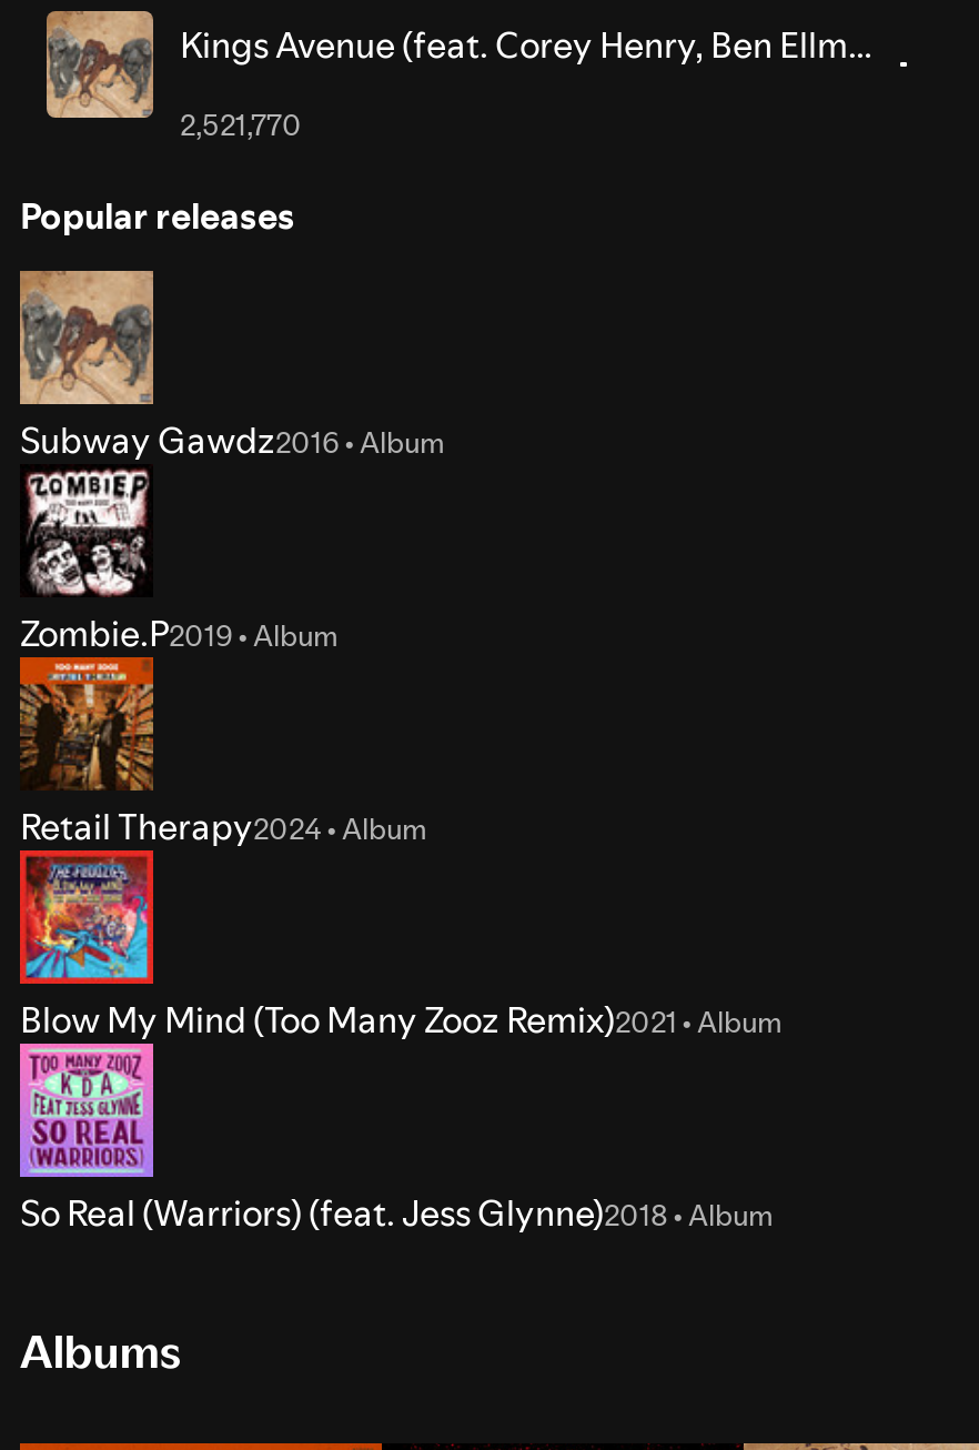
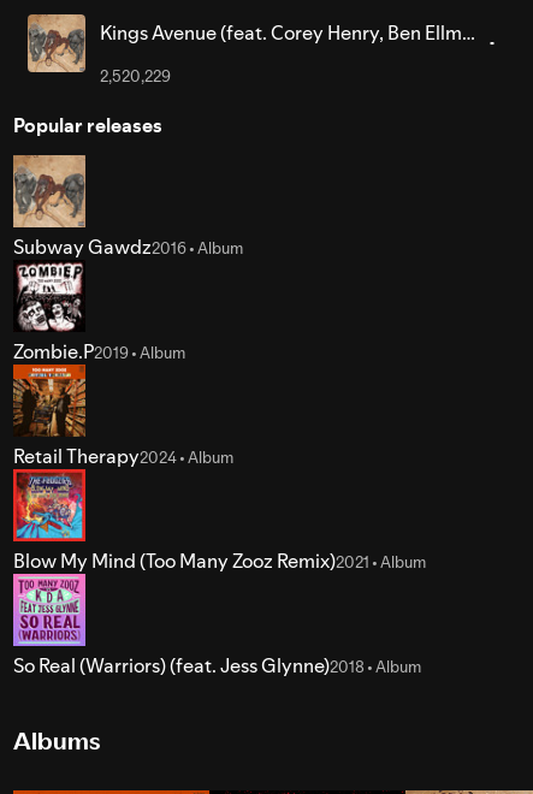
[180,105,302,145] 2,521,770 -> [100,65,171,87] 2,520,229

